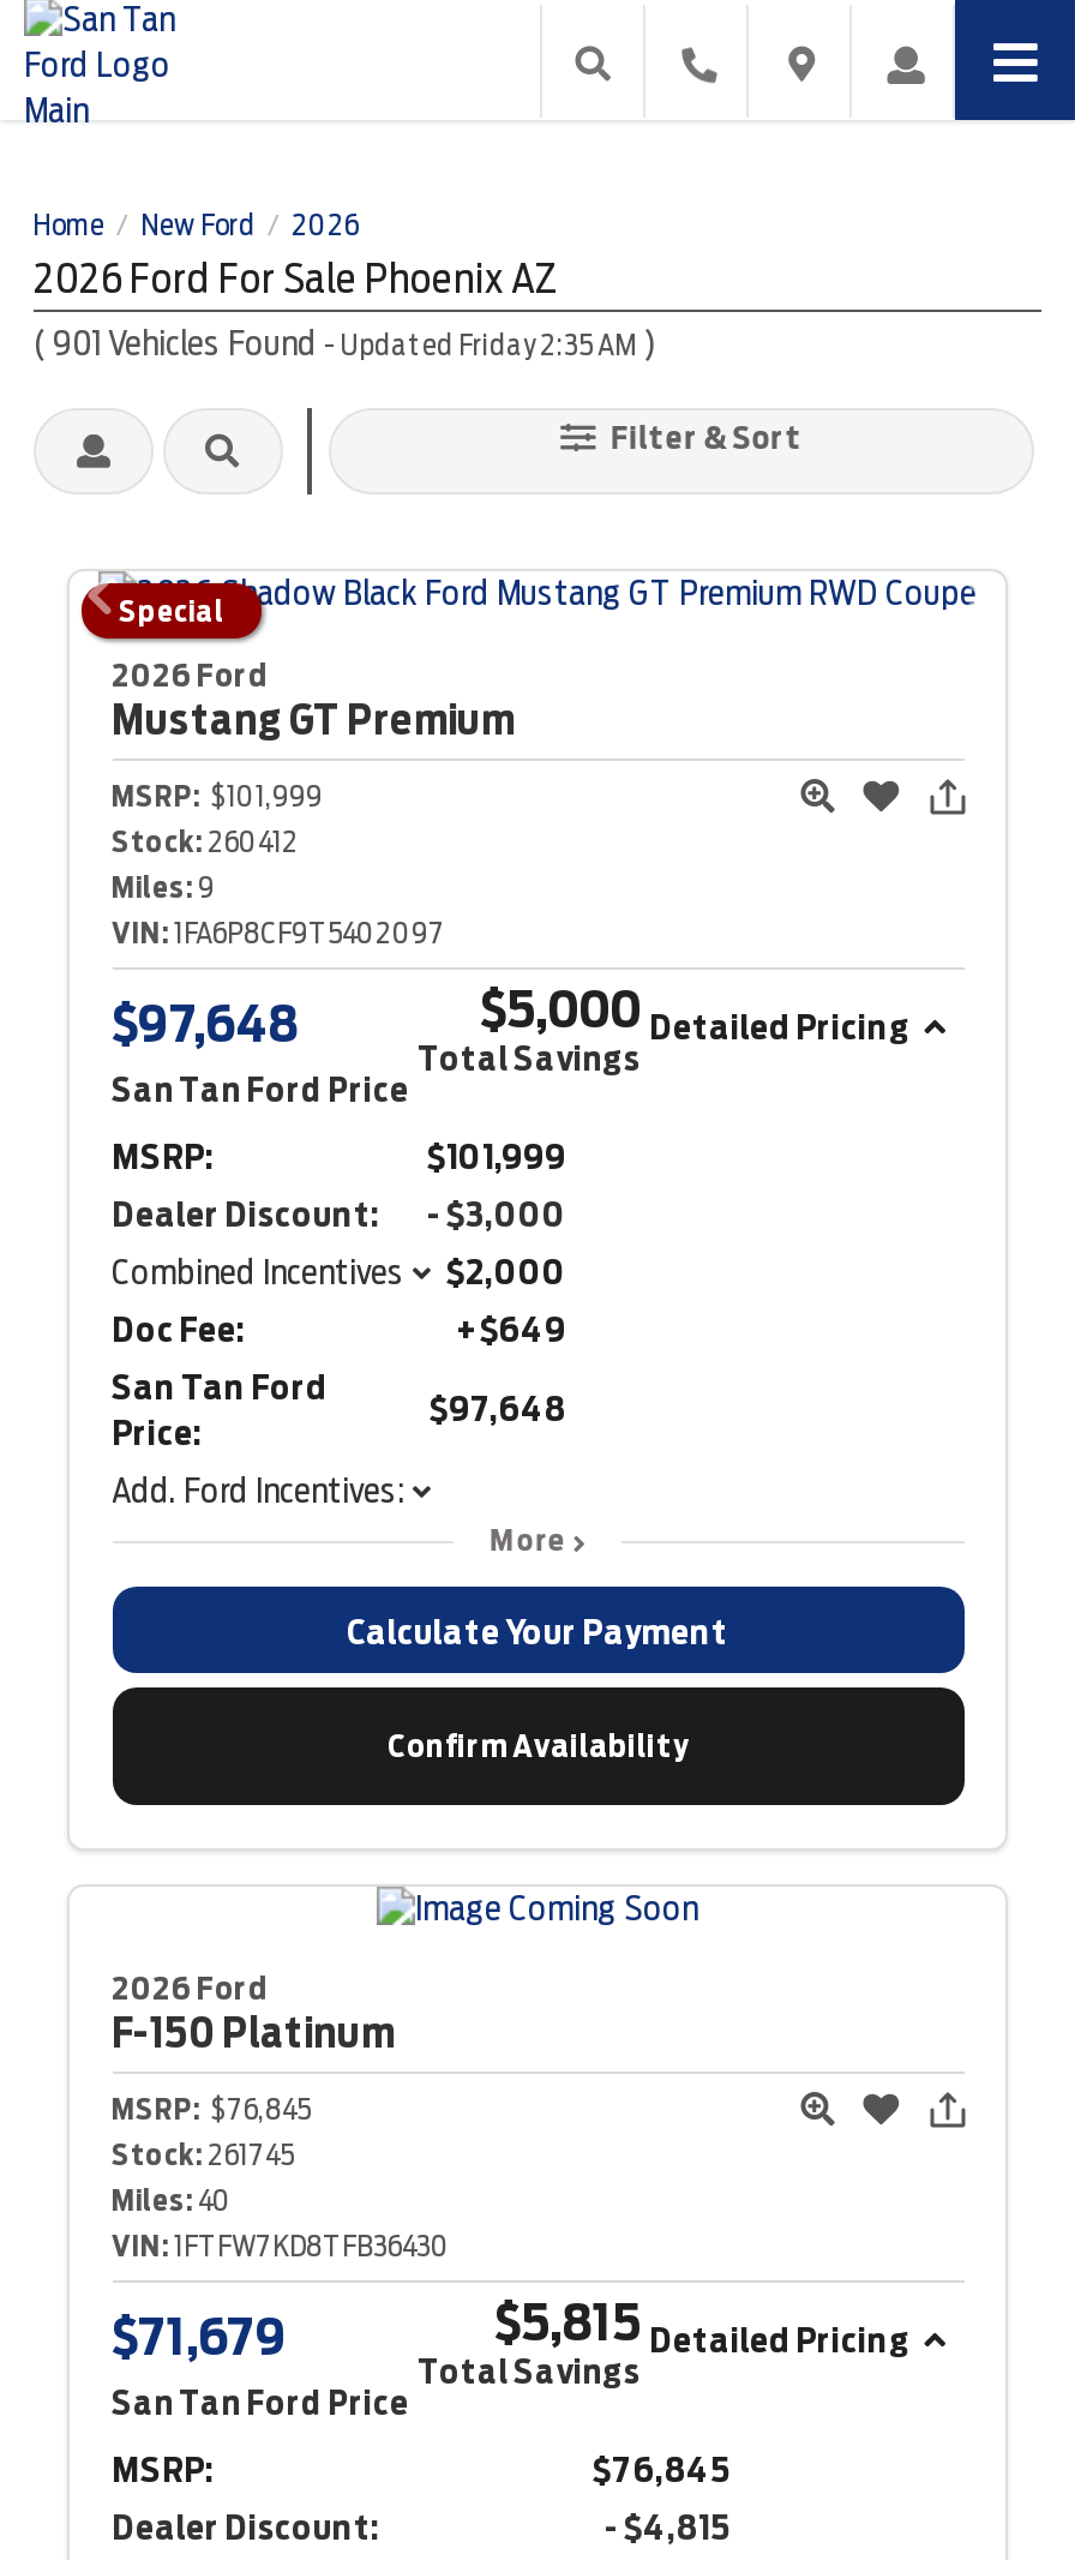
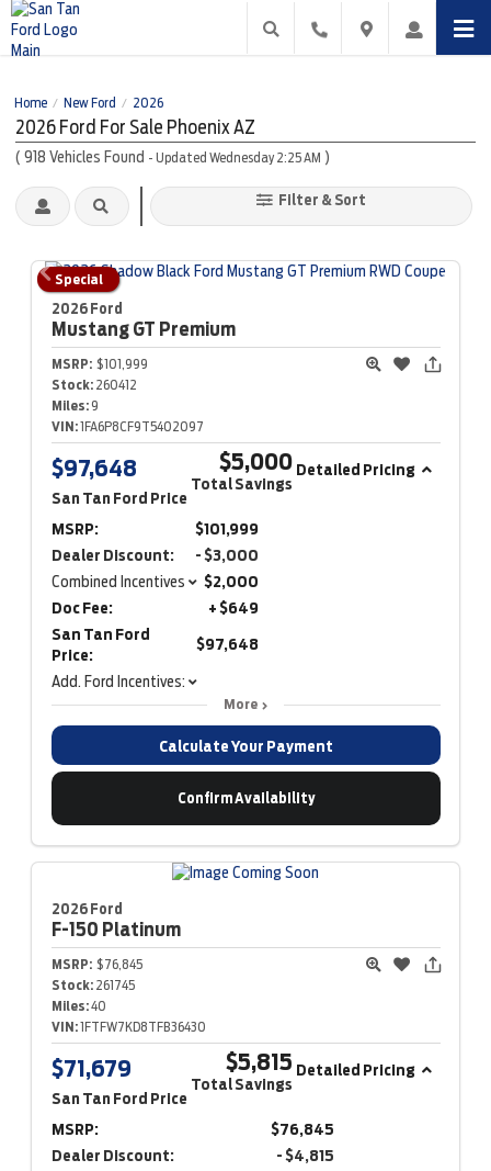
[34,324,655,363] (901 Vehicles Found - Updated Friday 2:35 AM) -> [15,148,330,166] (918 Vehicles Found - Updated Wednesday 2:25 AM)

